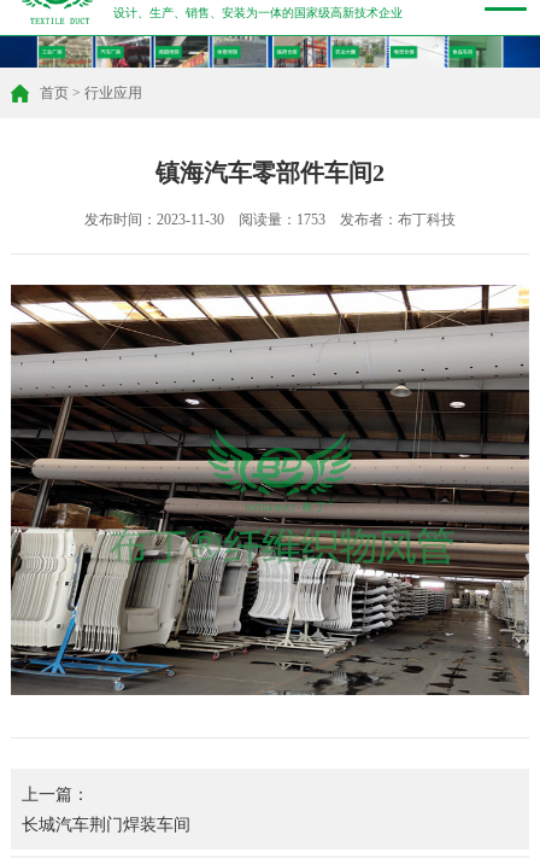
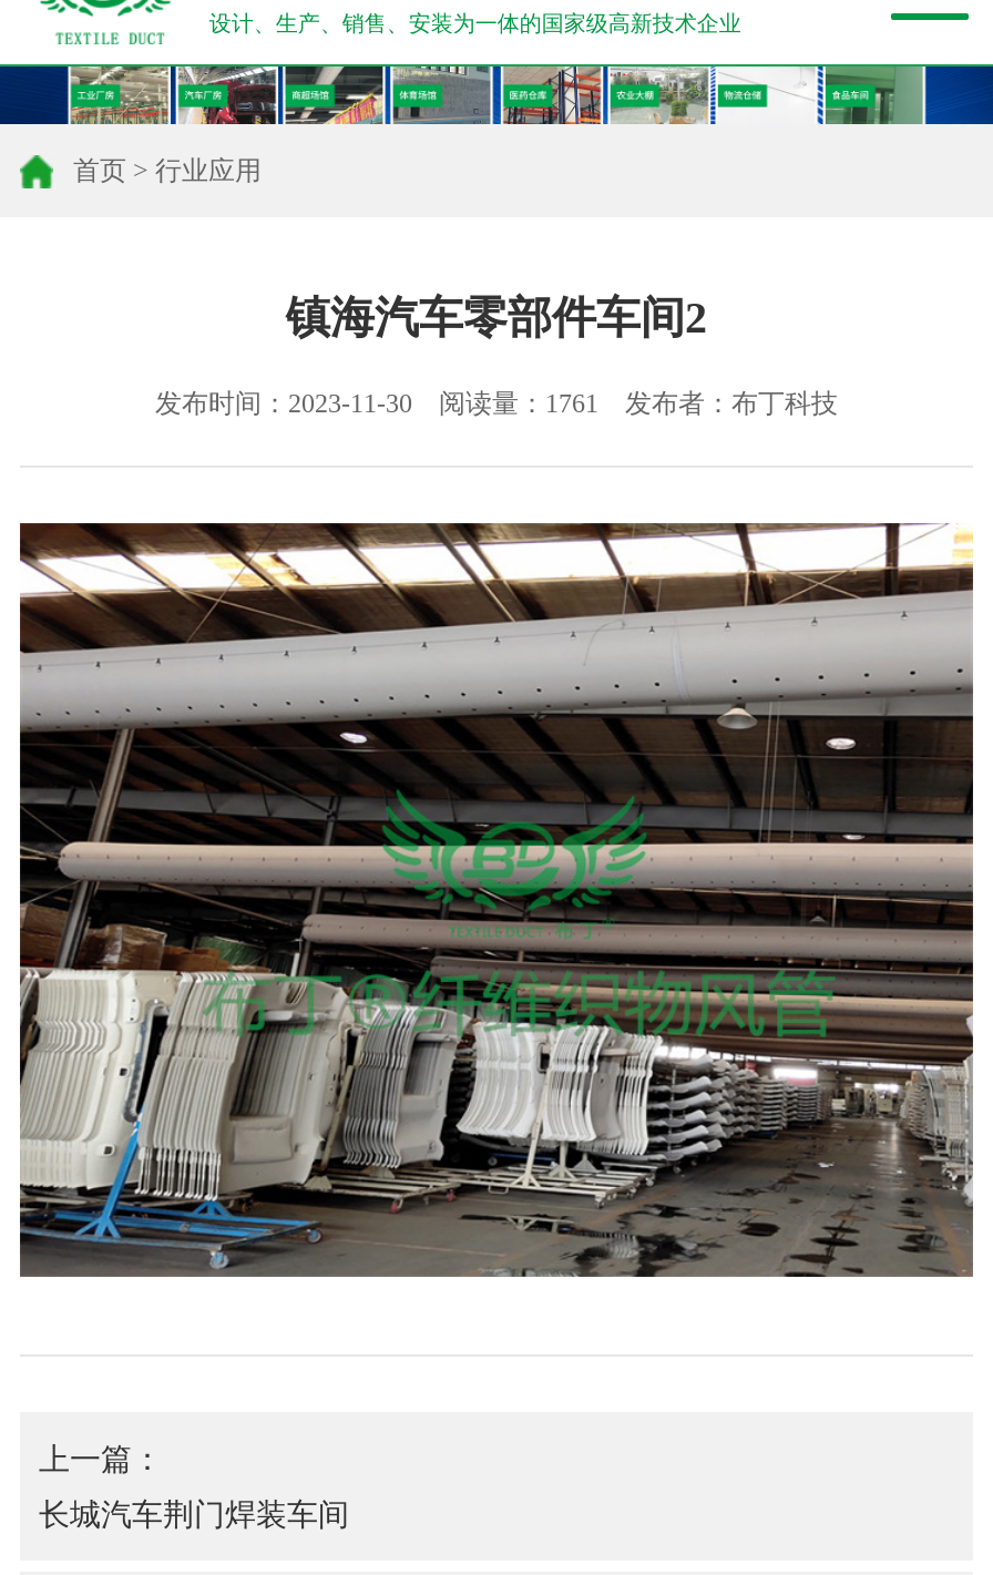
[84,211,456,227] 发布时间：2023-11-30 阅读量：1753 发布者：布丁科技 -> [155,387,838,418] 发布时间：2023-11-30 阅读量：1761 发布者：布丁科技

